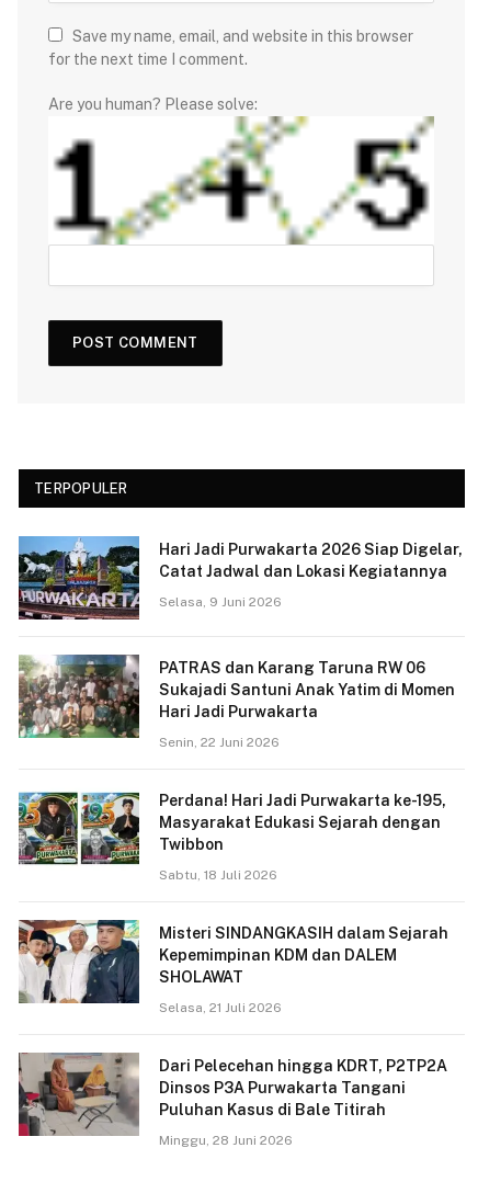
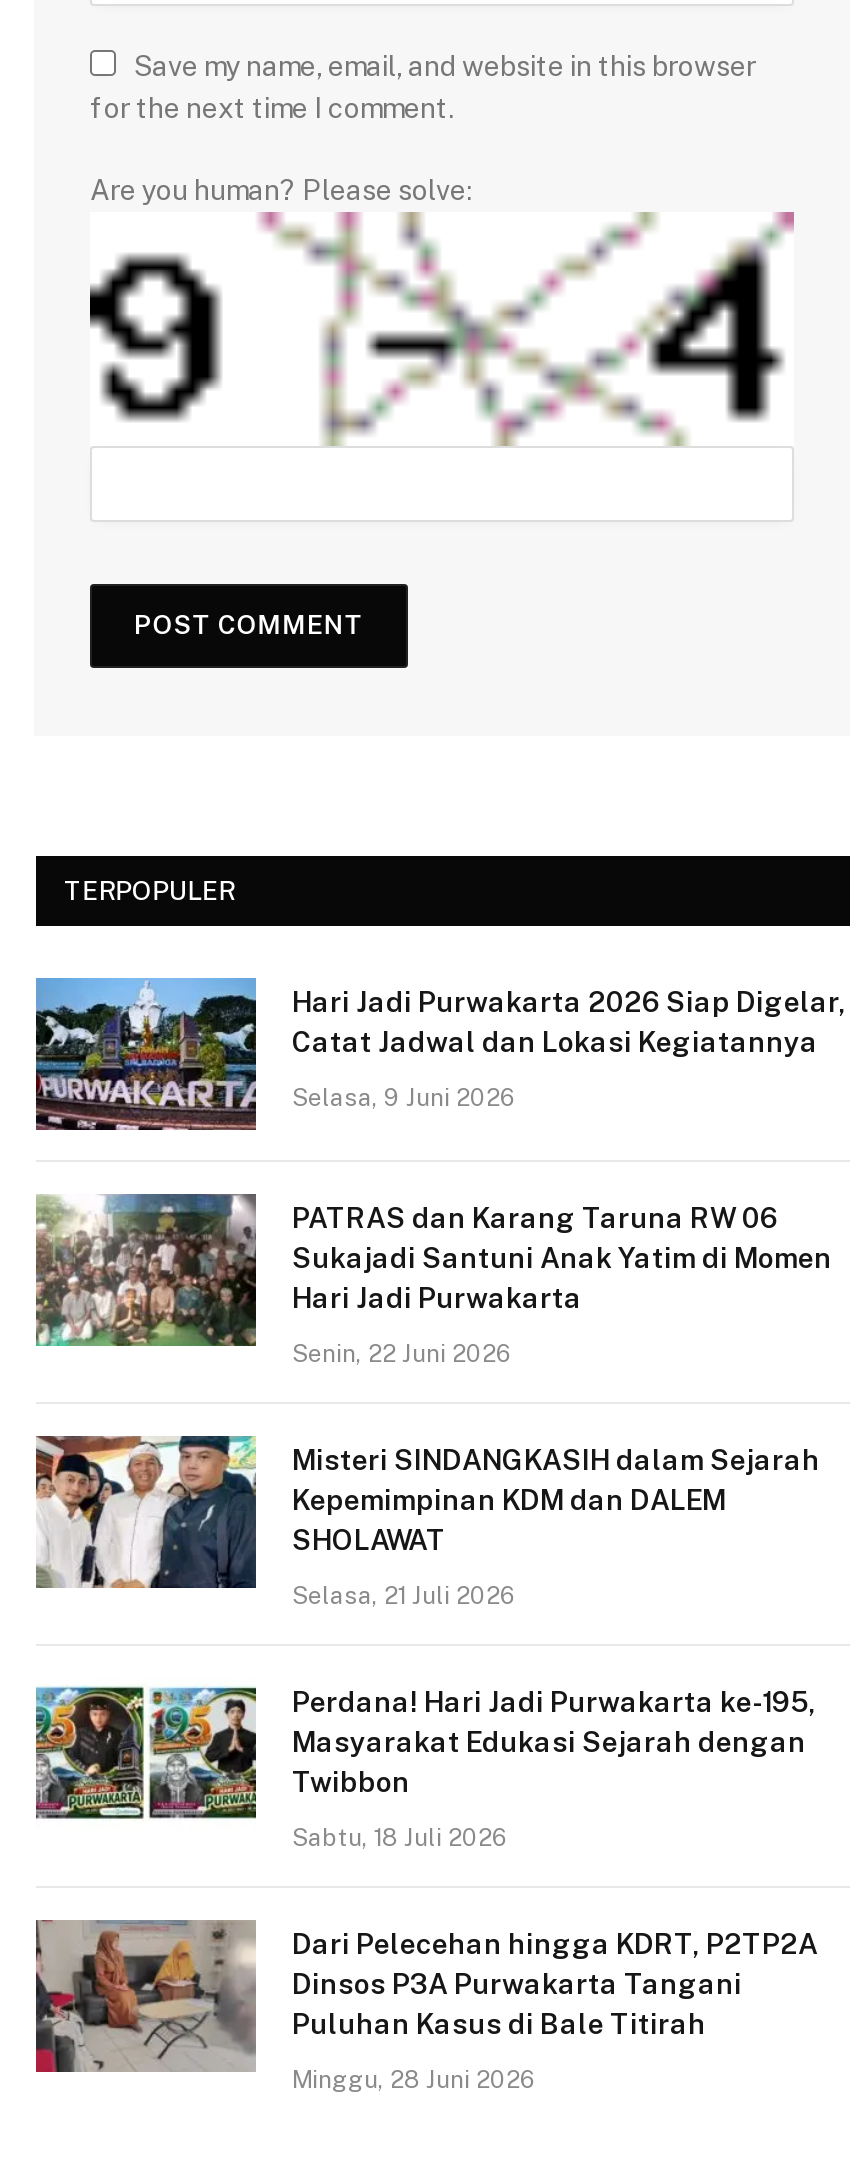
[48,115,434,246] [image] -> [88,212,794,448] [image]
moved [16,789,446,883] -> [32,1682,816,1853]: [image] | Perdana! Hari Jadi Purwakarta ke-195, | Masyarakat Edukasi Sejarah dengan | Twibbon | Sabtu, 18 Juli 2026
moved [18,919,448,1016] -> [36,1434,820,1611]: [image] | Misteri SINDANGKASIH dalam Sejarah | Kepemimpinan KDM dan DALEM | SHOLAWAT | Selasa, 21 Juli 2026

